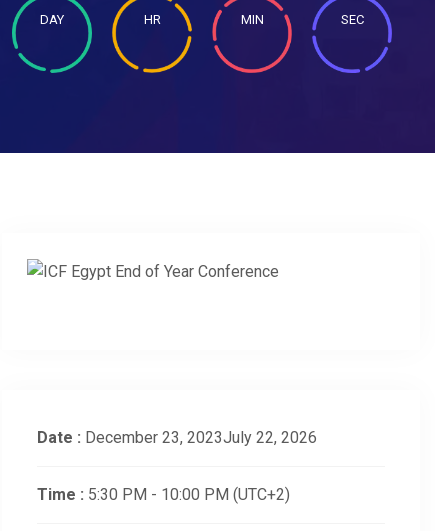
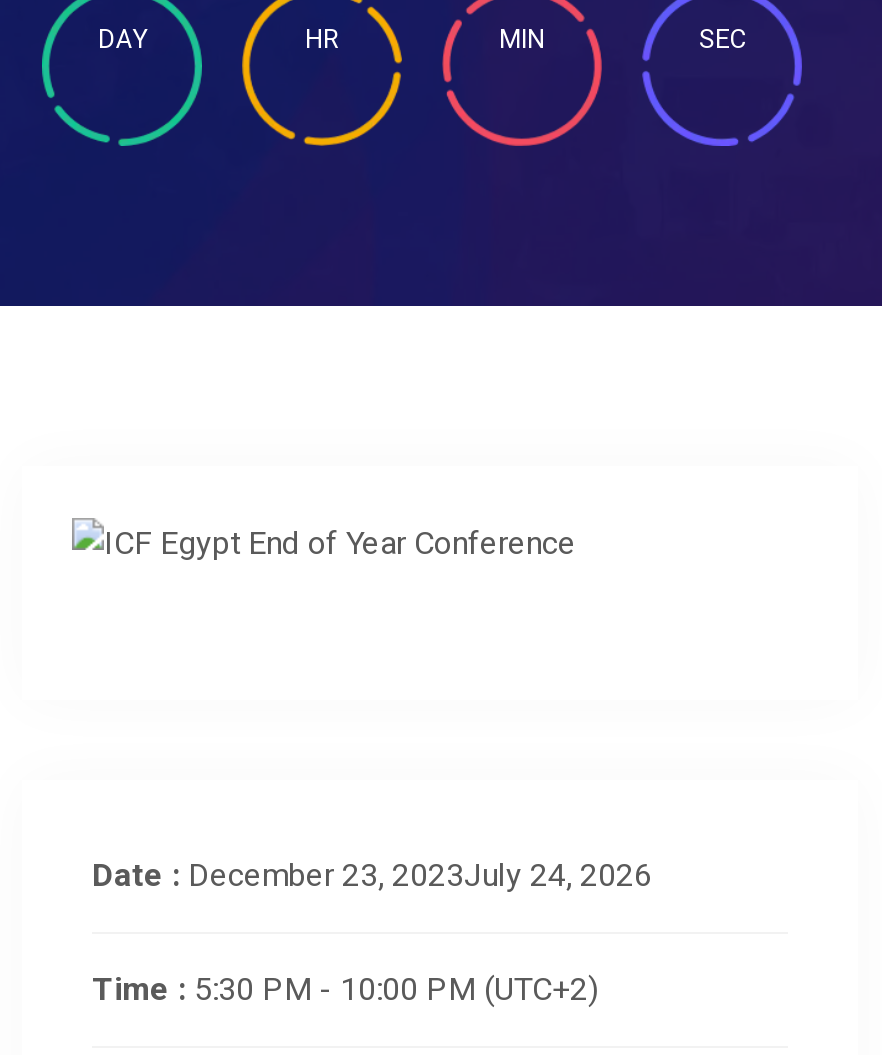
[37,428,317,447] Date : December 23, 2023July 22, 2026 -> [92,856,652,894] Date : December 23, 2023July 24, 2026

